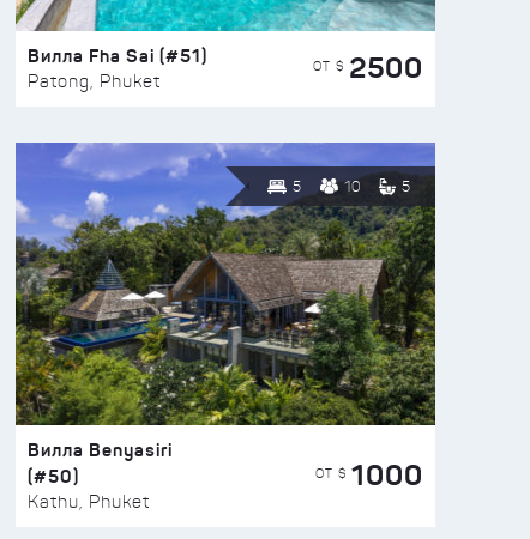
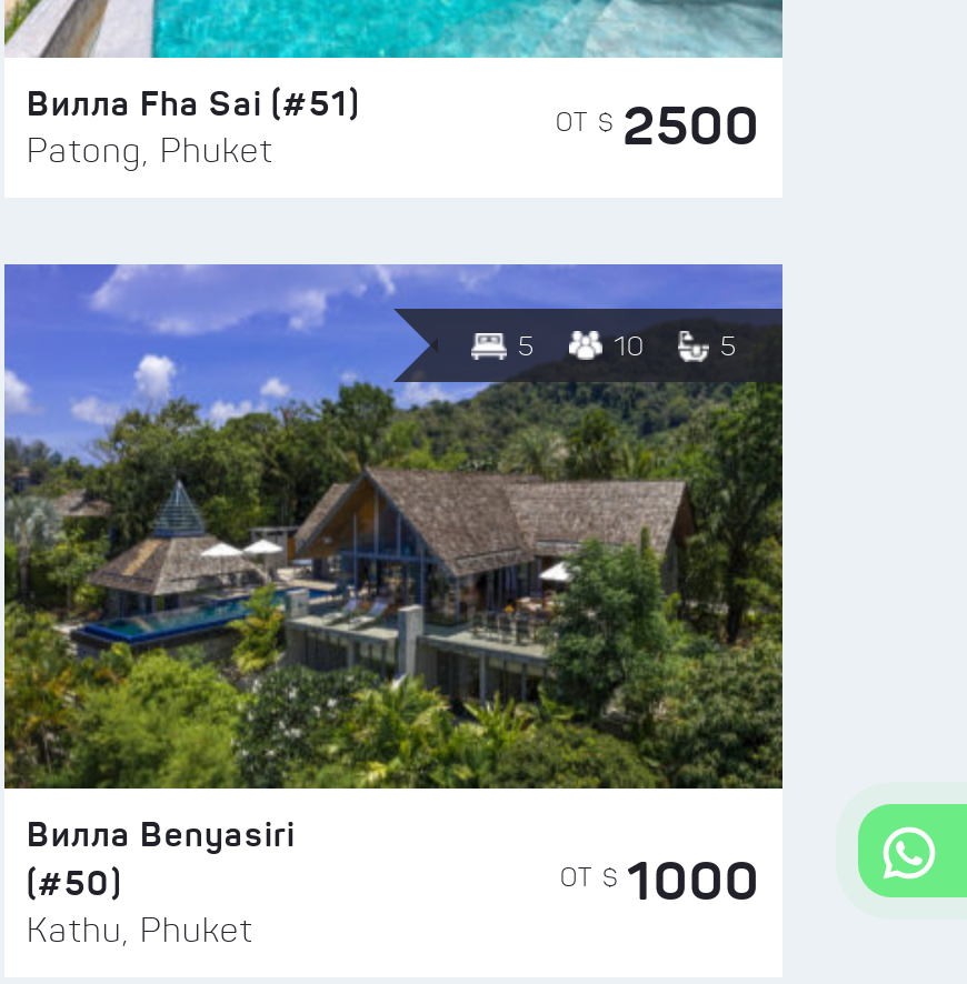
none -> [856,802,960,900] [image]

